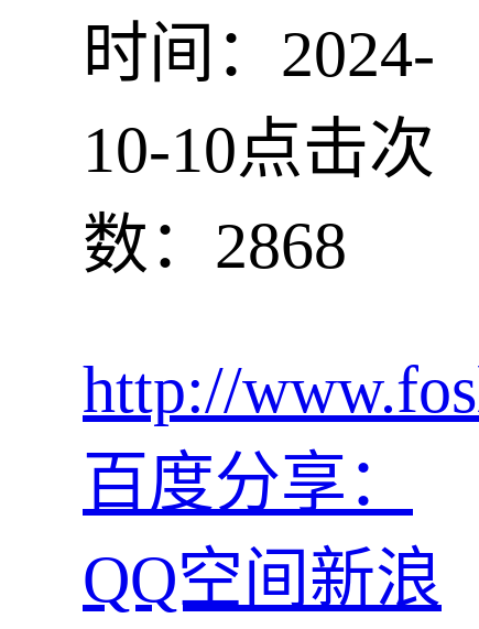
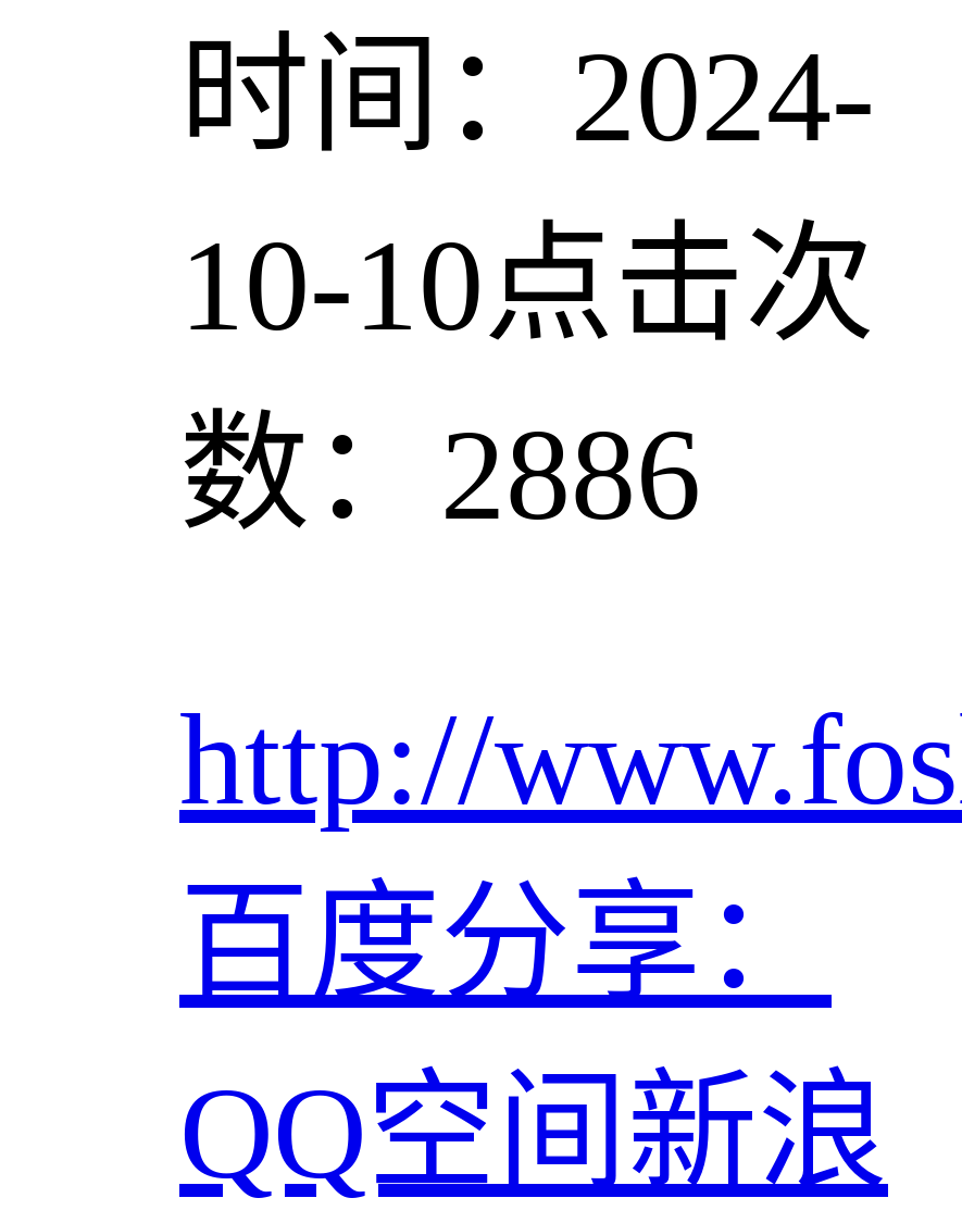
[83,209,347,282] 数：2868 -> [179,403,701,547] 数：2886

